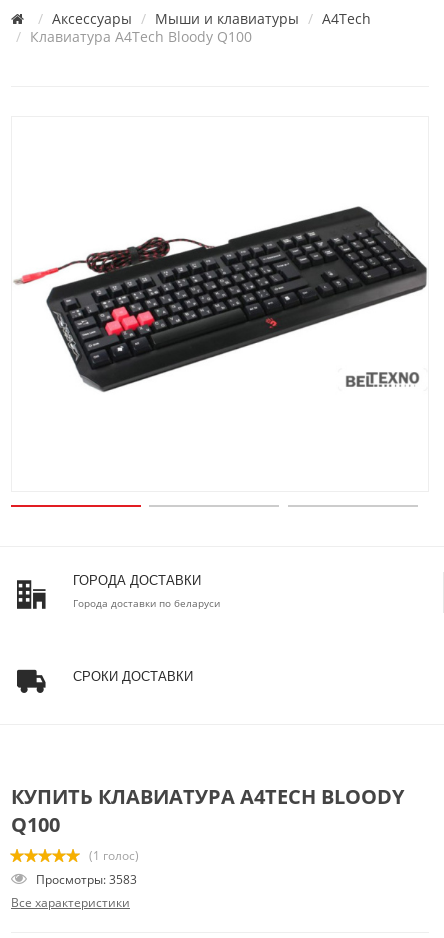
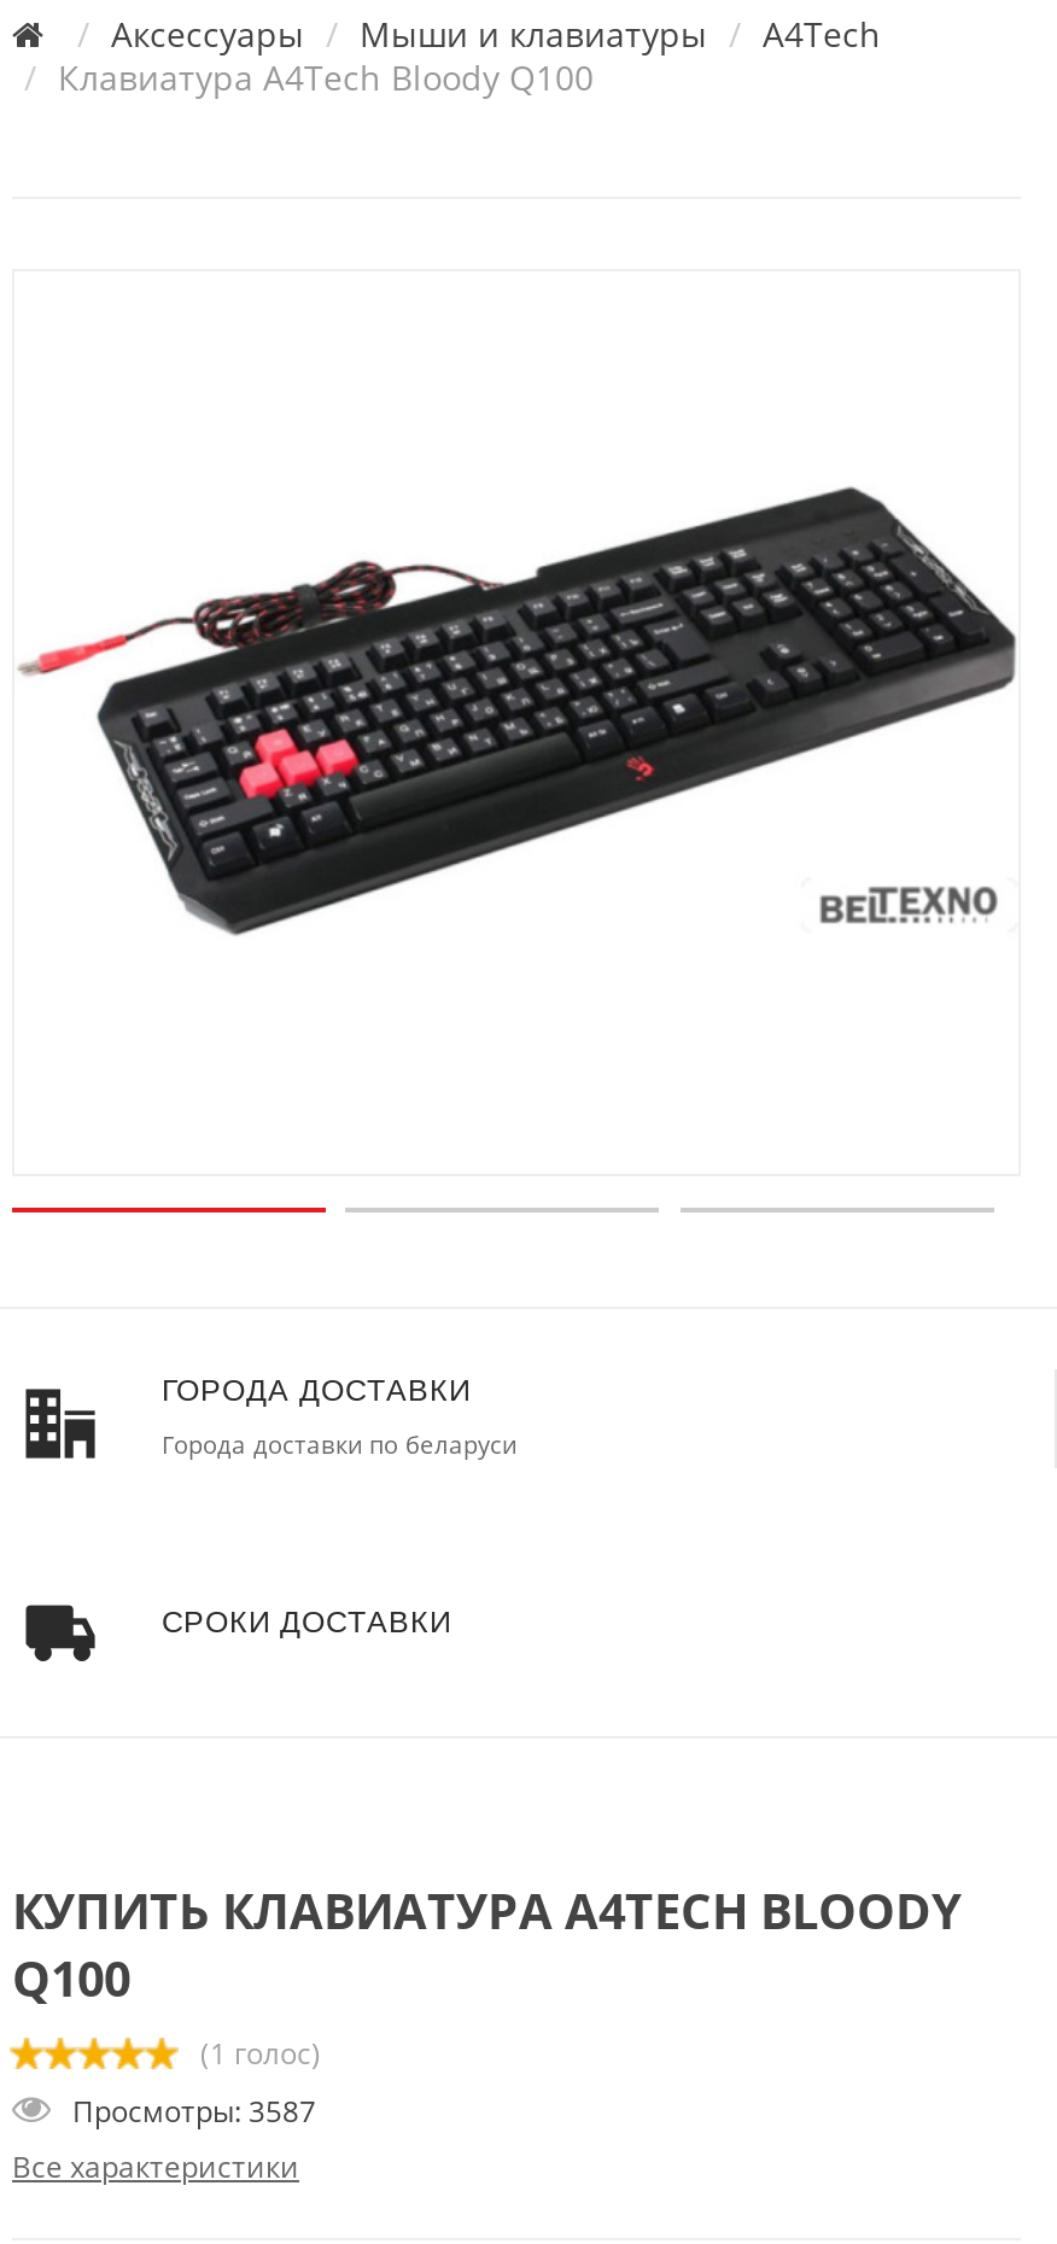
[27,871,137,888] Просмотры: 3583 -> [51,2092,316,2133] Просмотры: 3587

